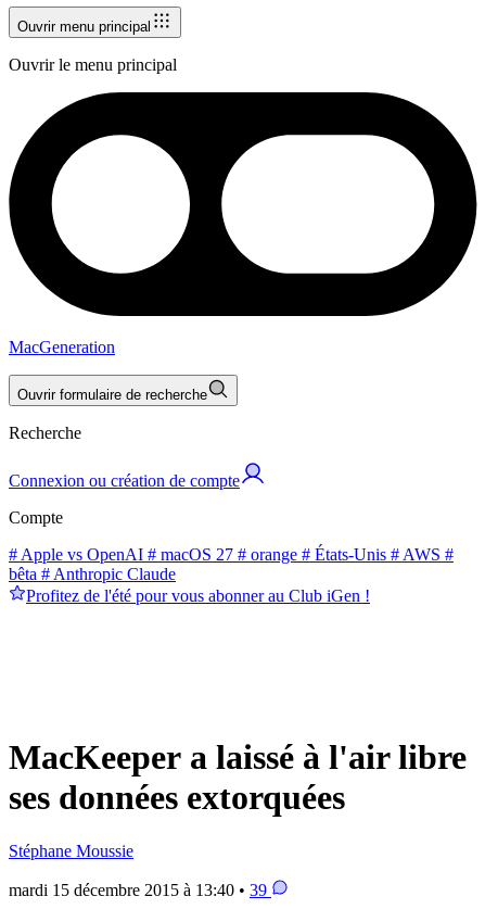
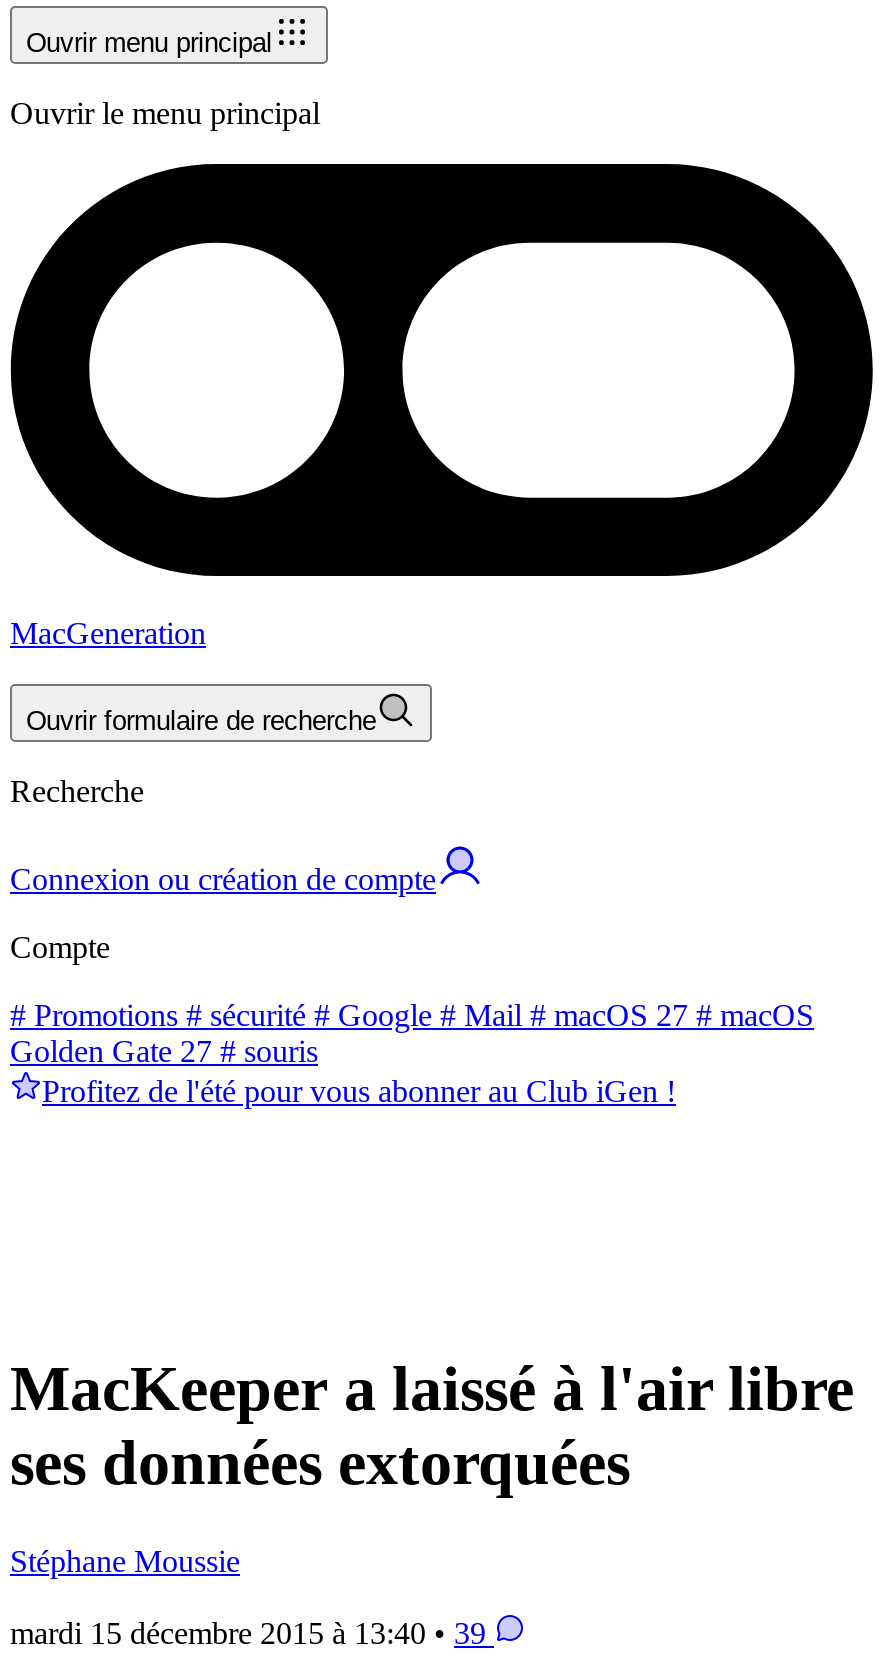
[9,545,454,583] # Apple vs OpenAI # macOS 27 # orange # États-Unis # AWS # | bêta # Anthropic Claude -> [10,997,814,1067] # Promotions # sécurité # Google # Mail # macOS 27 # macOS | Golden Gate 27 # souris

